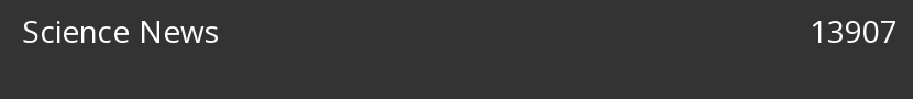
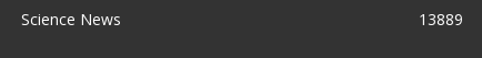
[810,10,898,52] 13907 -> [419,9,463,30] 13889

